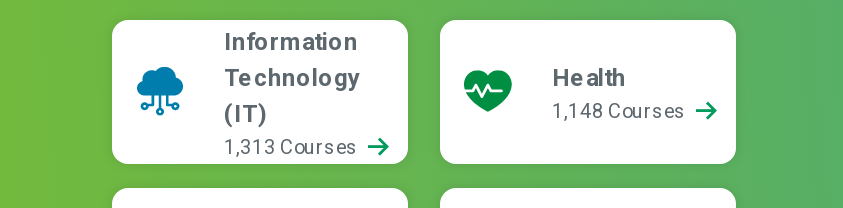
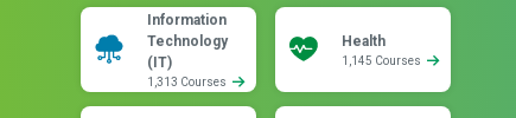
[552,100,690,122] 1,148 Courses -> [342,54,423,67] 1,145 Courses

